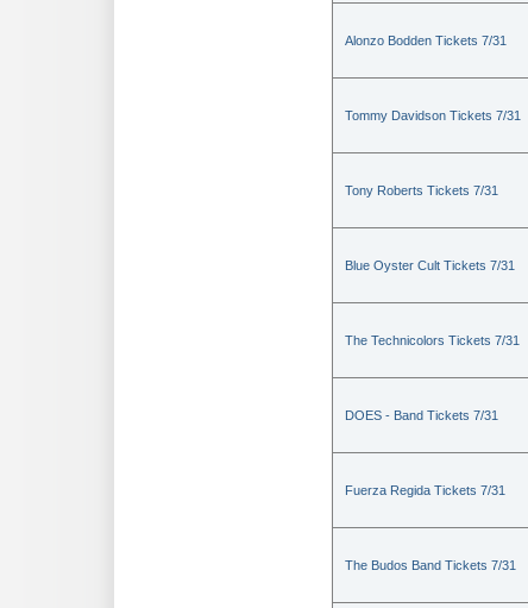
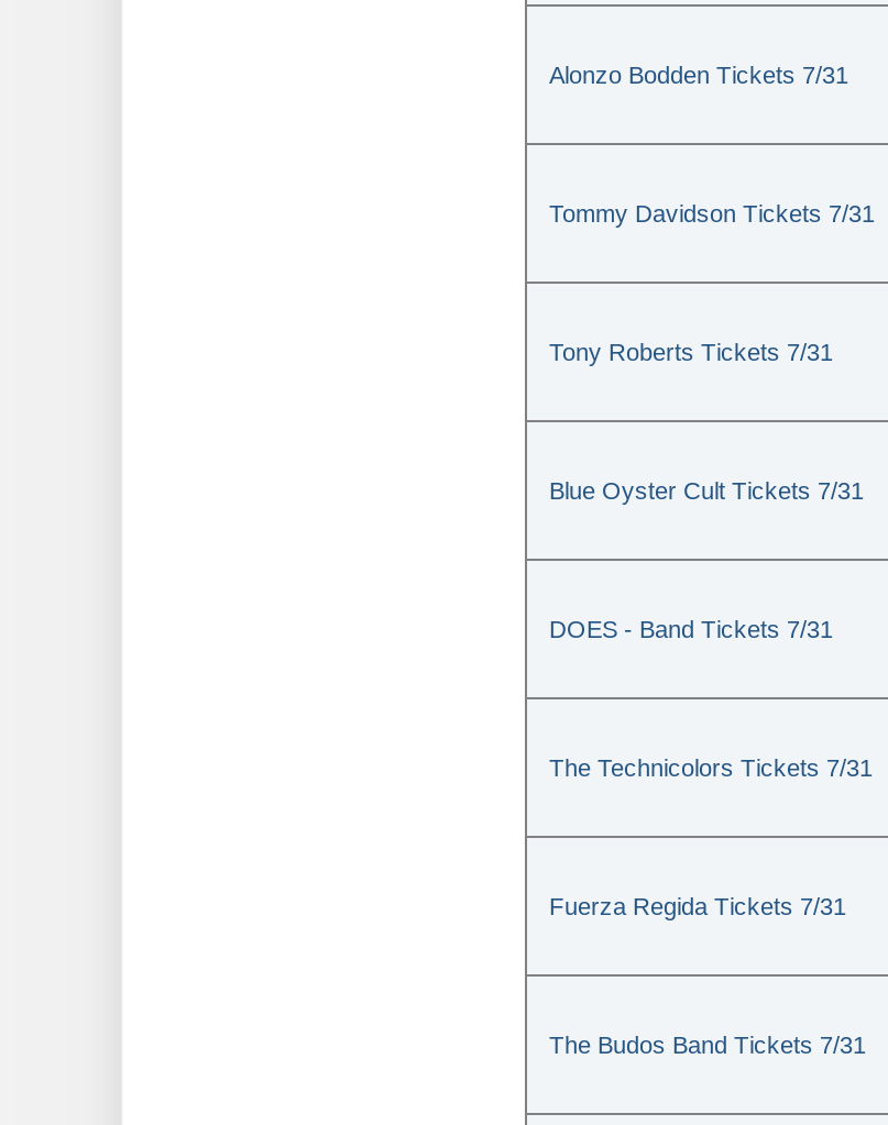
moved [345,333,520,348] -> [549,755,873,781]: The Technicolors Tickets 7/31
moved [345,408,498,423] -> [549,616,833,643]: DOES - Band Tickets 7/31

